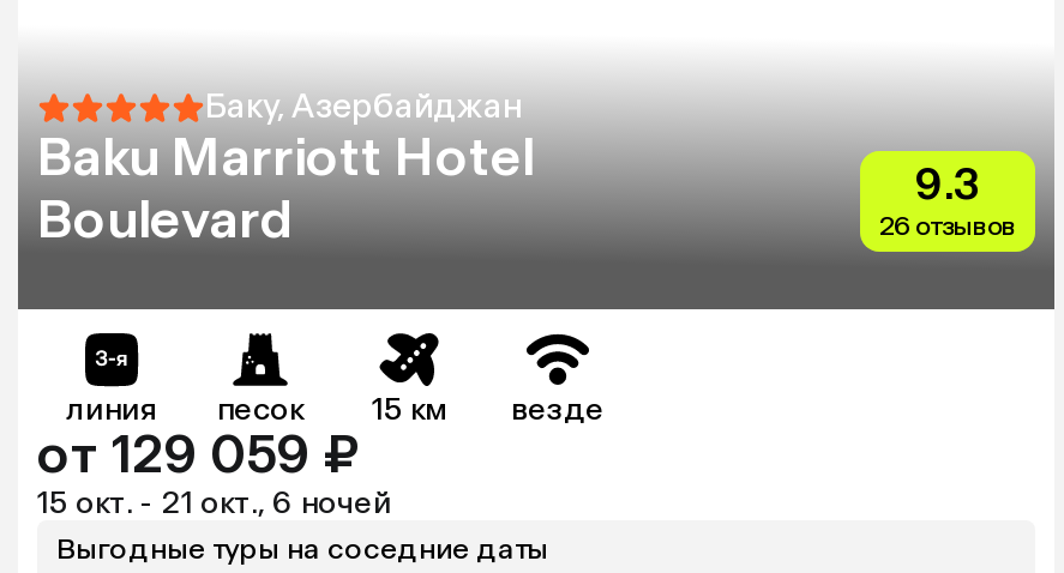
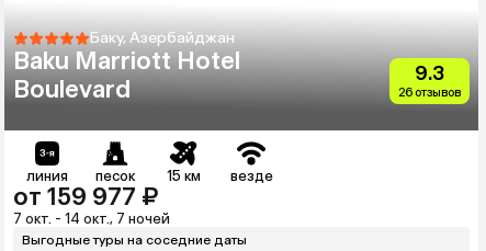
[37,422,359,487] от 129 059 ₽ -> [13,182,158,212] от 159 977 ₽
[37,484,392,520] 15 окт. - 21 окт., 6 ночей -> [13,210,170,227] 7 окт. - 14 окт., 7 ночей

